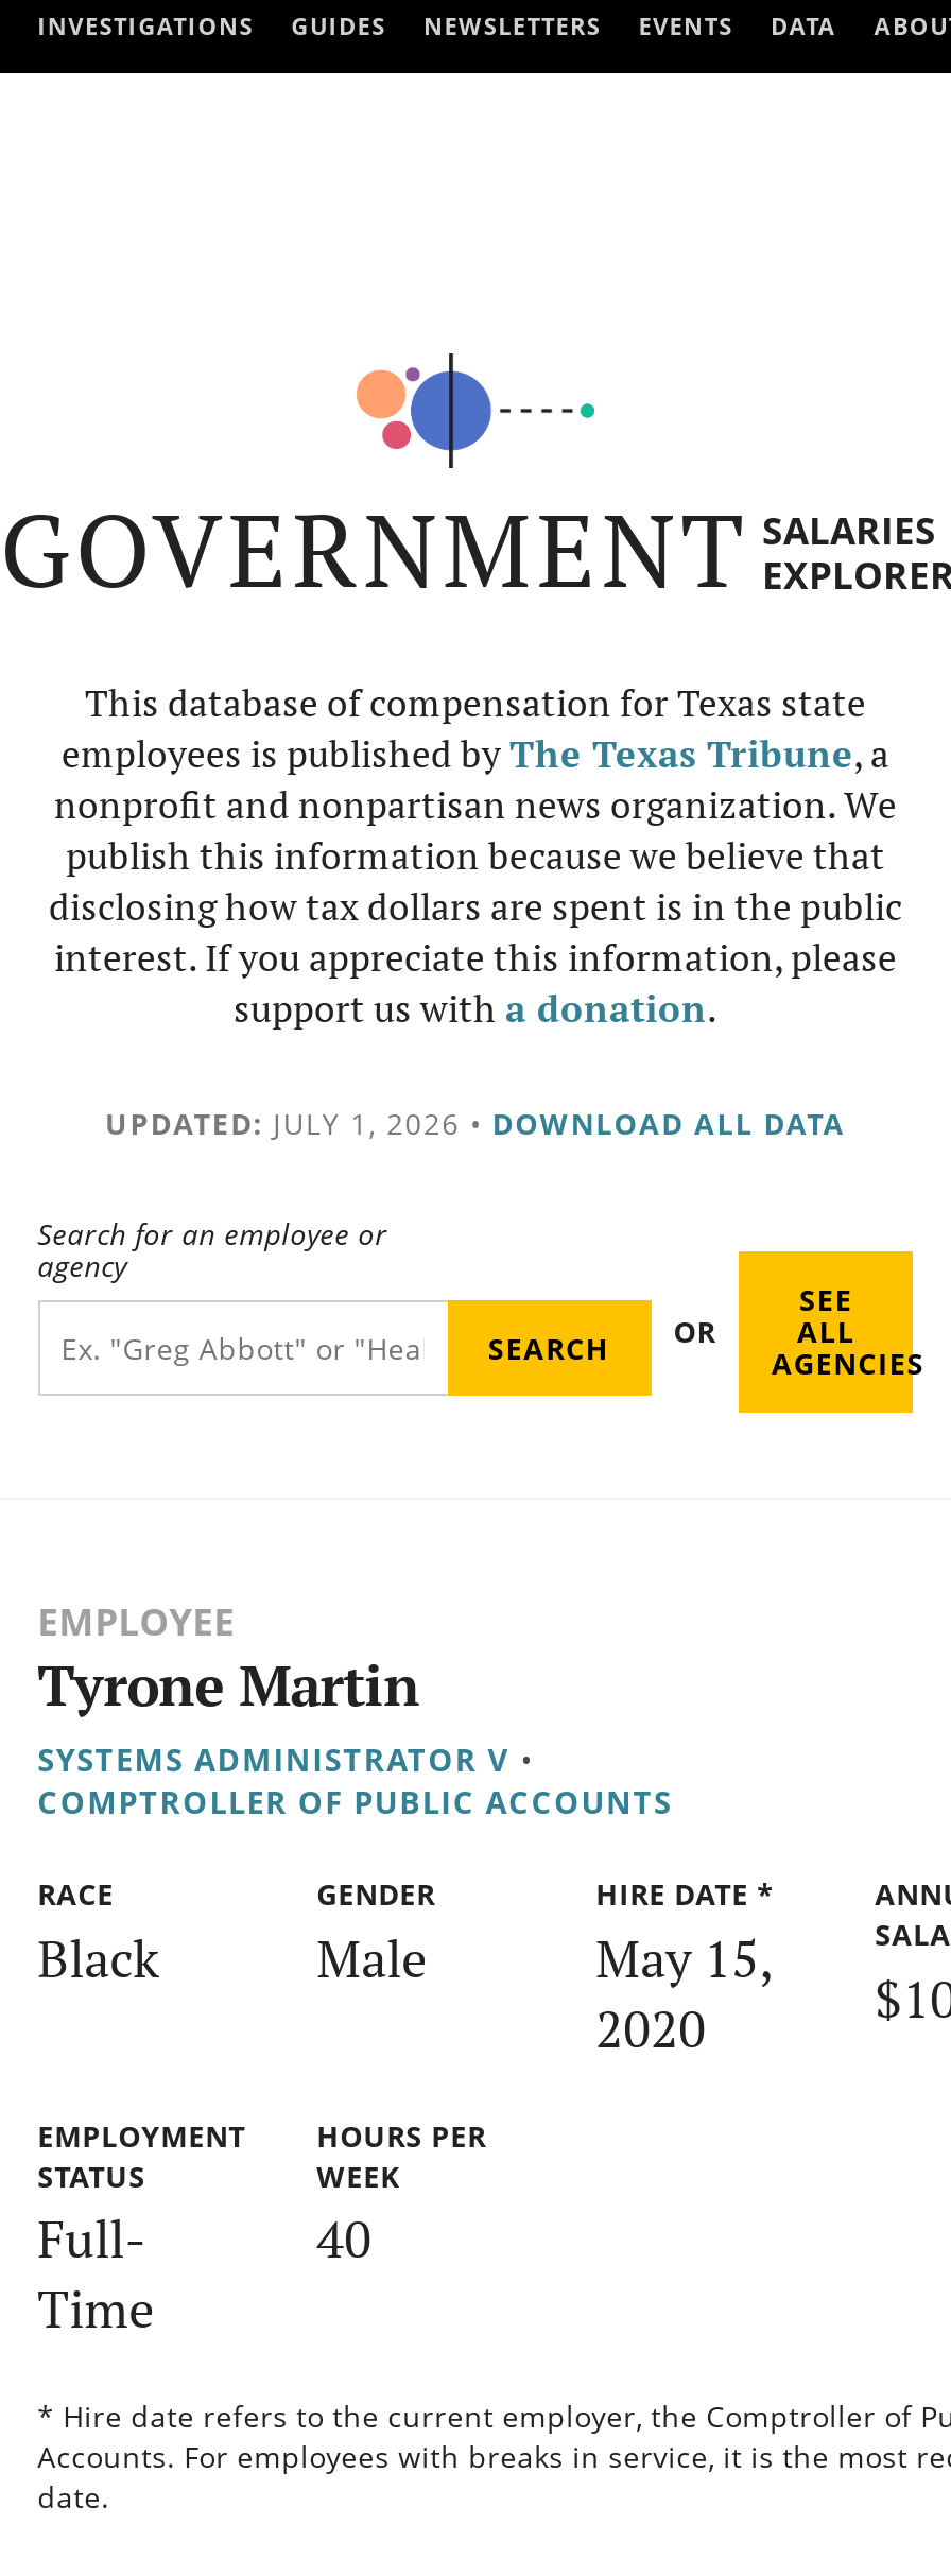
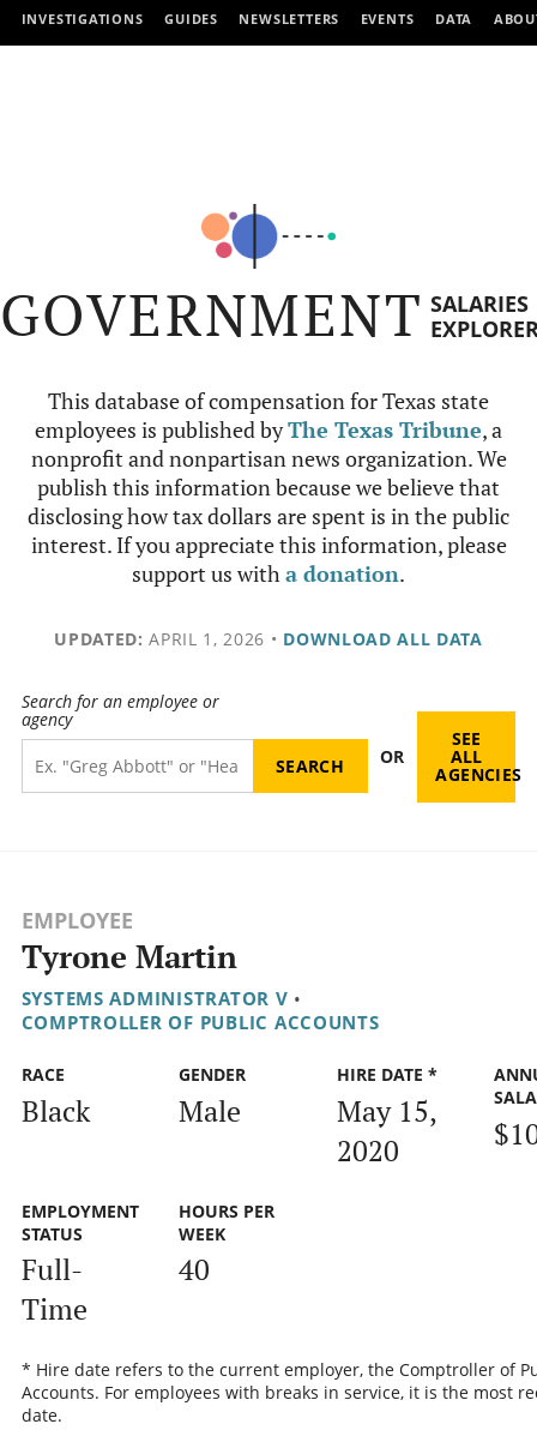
[105,1103,846,1143] UPDATED: JULY 1, 2026 • DOWNLOAD ALL DATA -> [54,627,483,650] UPDATED: APRIL 1, 2026 • DOWNLOAD ALL DATA

